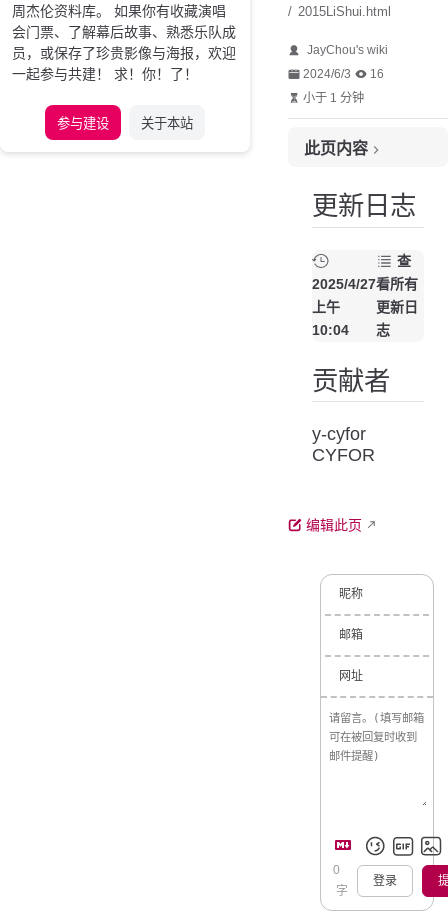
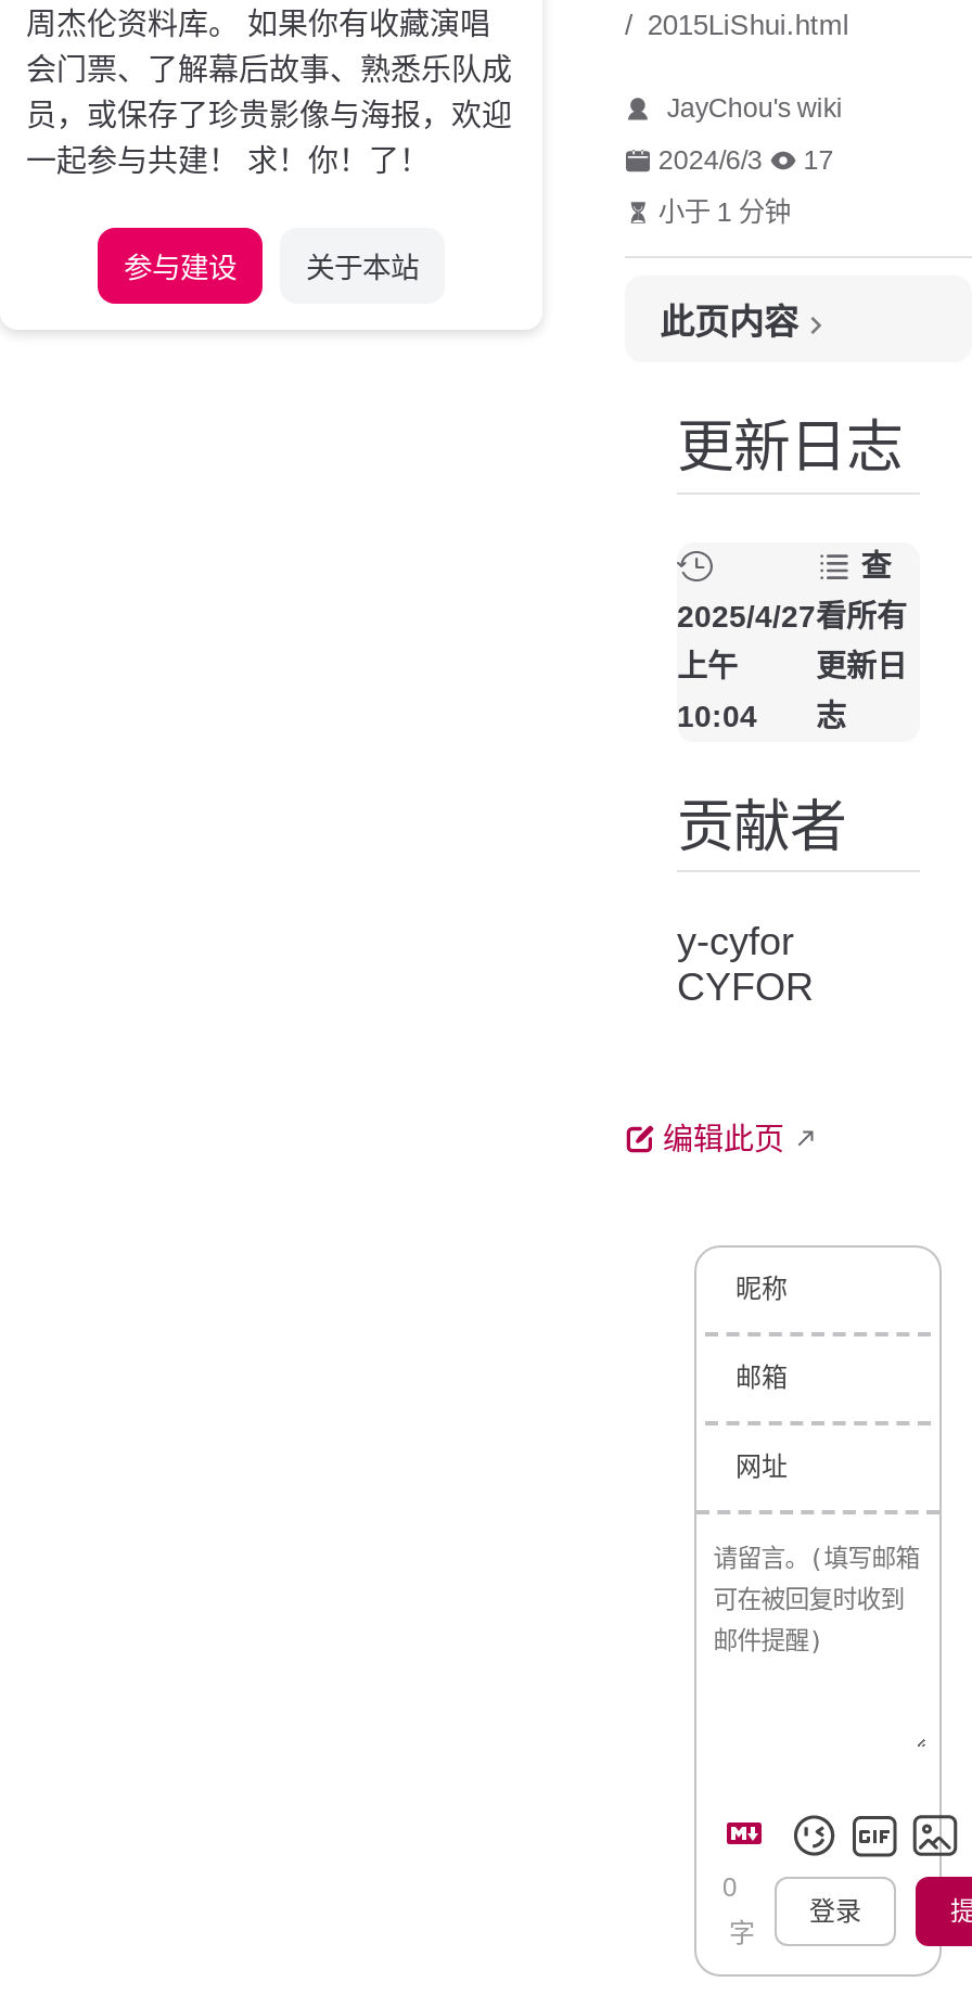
[303,67,384,81] 2024/6/3 16 -> [658,145,834,176] 2024/6/3 17

